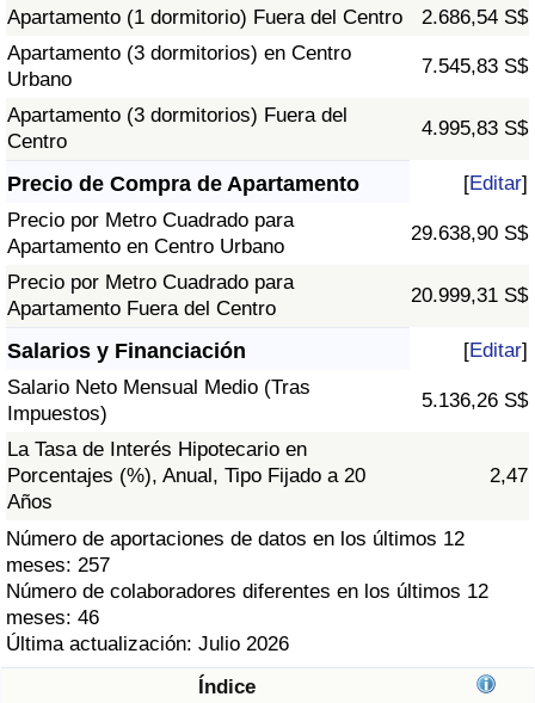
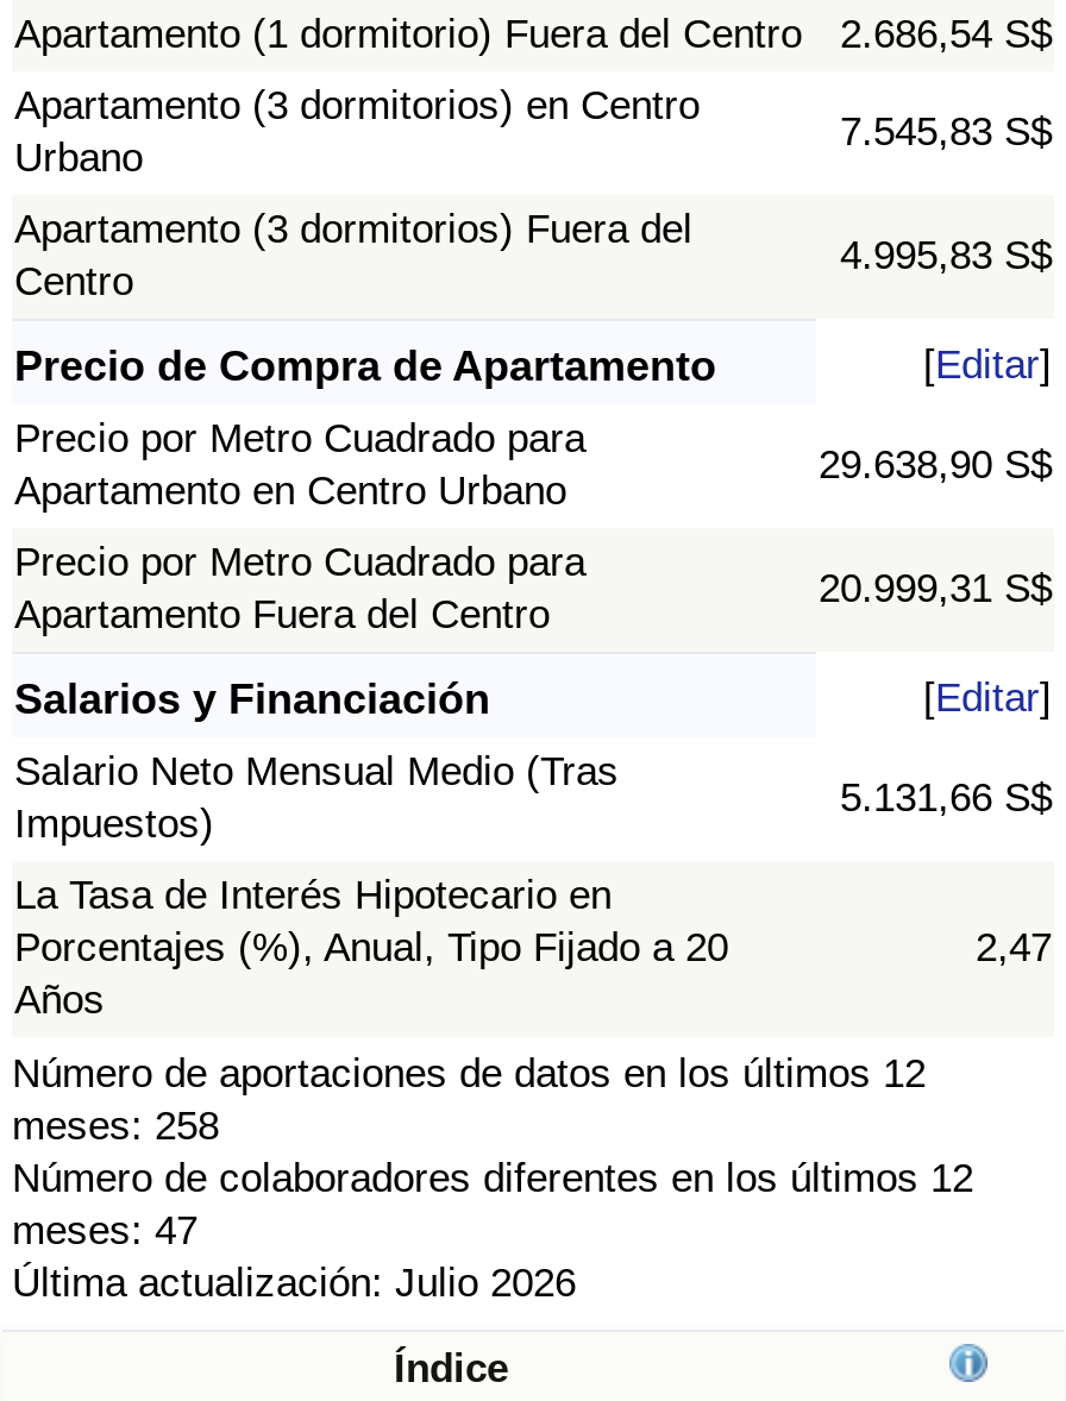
[422,390,528,412] 5.136,26 S$ -> [840,776,1052,822] 5.131,66 S$
[6,553,110,576] meses: 257 -> [12,1103,219,1148] meses: 258
[6,606,99,629] meses: 46 -> [12,1208,197,1253] meses: 47

